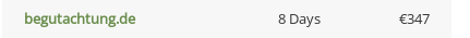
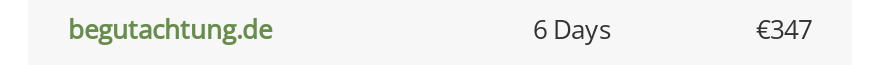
[278,9,320,28] 8 Days -> [533,11,611,47] 6 Days

